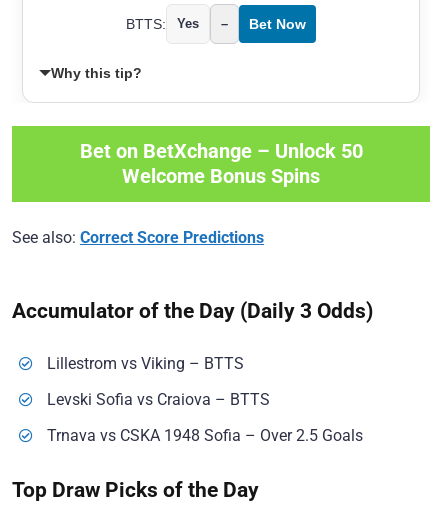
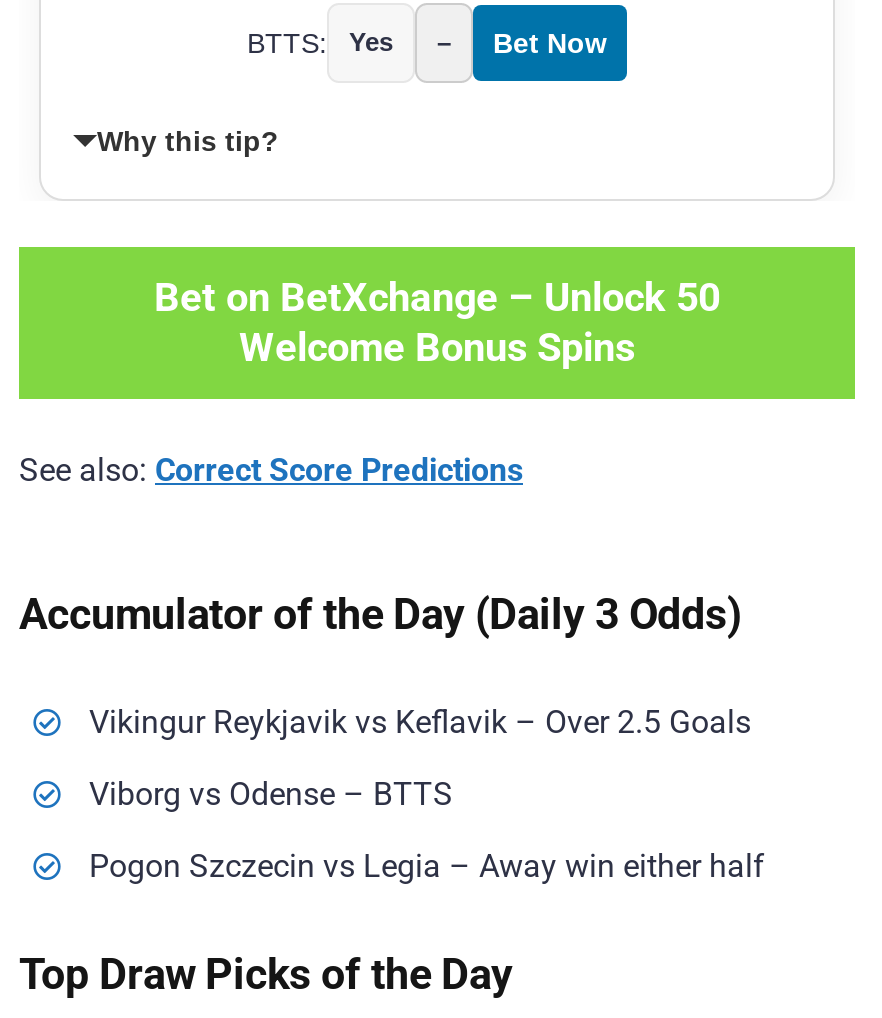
[47,354,244,373] Lillestrom vs Viking – BTTS -> [89,703,751,741] Vikingur Reykjavik vs Keflavik – Over 2.5 Goals
[47,390,270,409] Levski Sofia vs Craiova – BTTS -> [89,775,453,813] Viborg vs Odense – BTTS
[47,426,363,445] Trnava vs CSKA 1948 Sofia – Over 2.5 Goals -> [89,847,765,885] Pogon Szczecin vs Legia – Away win either half

